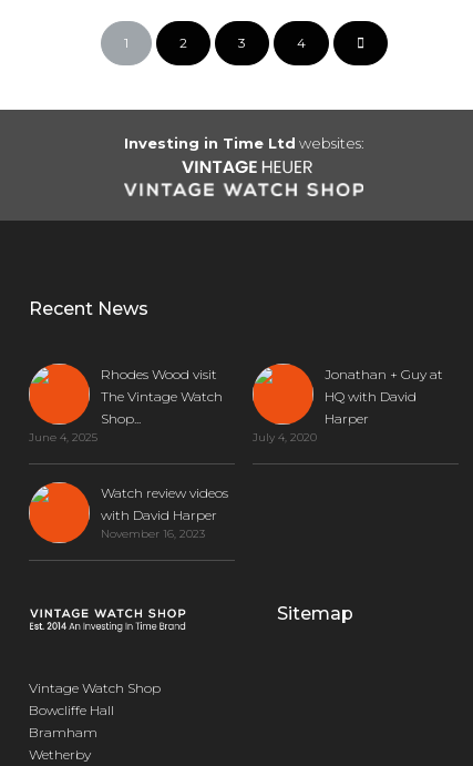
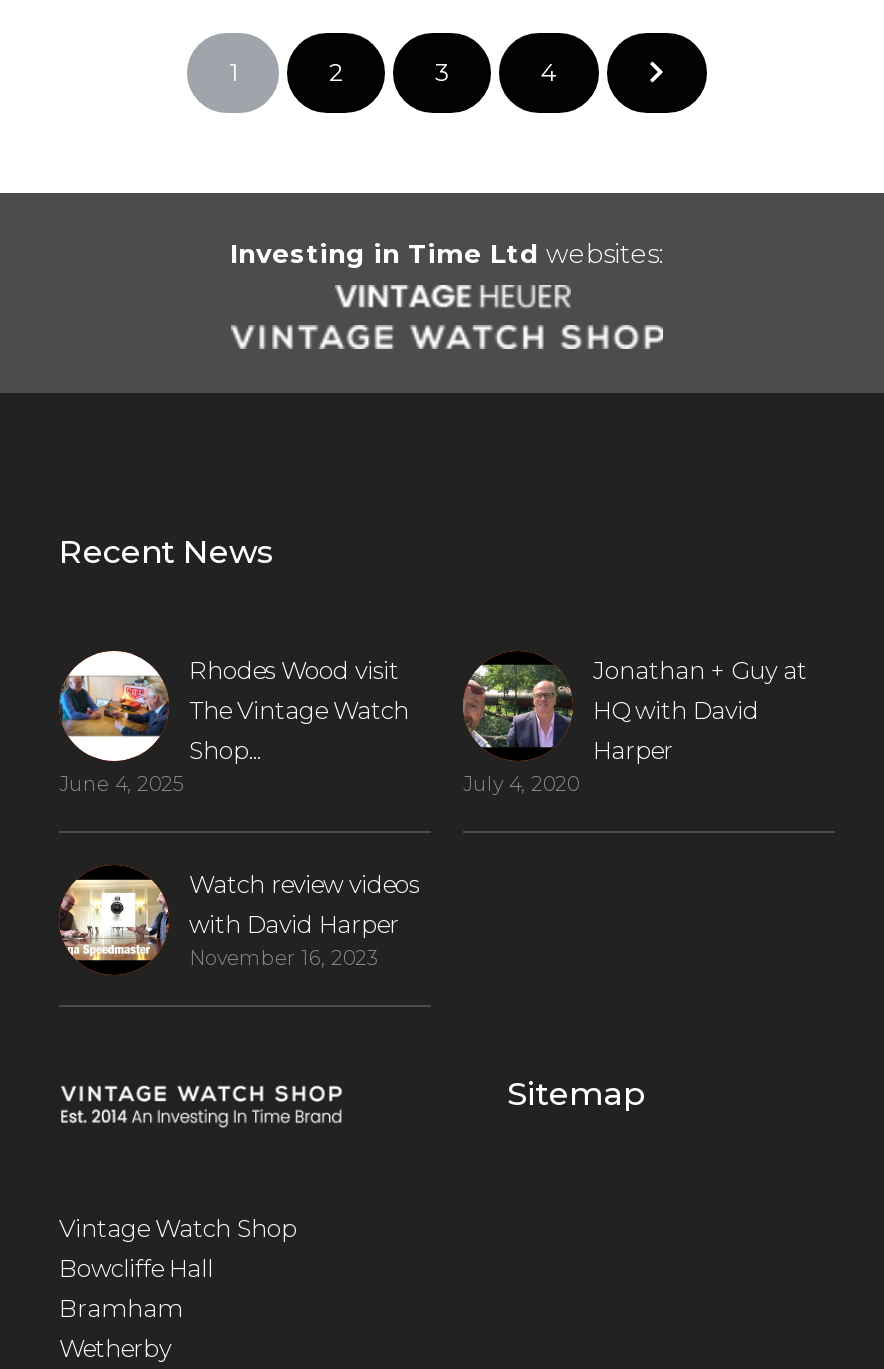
[28,364,91,425] [image] -> [59,651,169,761] [image]
[253,362,315,426] [image] -> [463,651,573,761] [image]
[28,481,90,544] [image] -> [59,865,169,973] [image]

